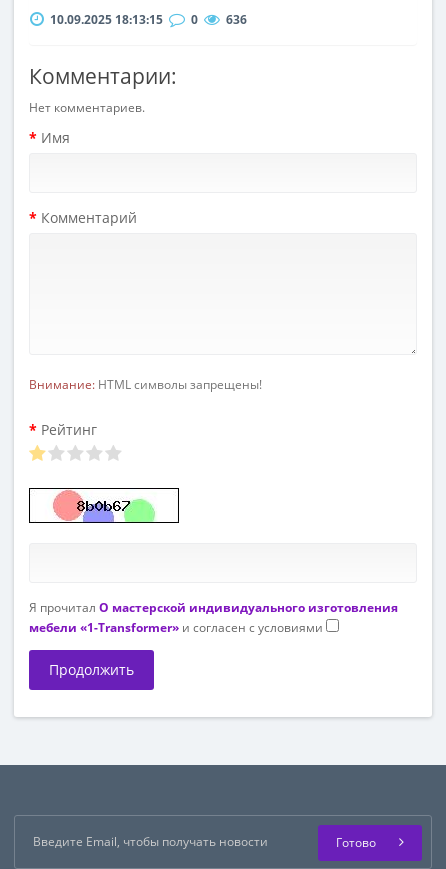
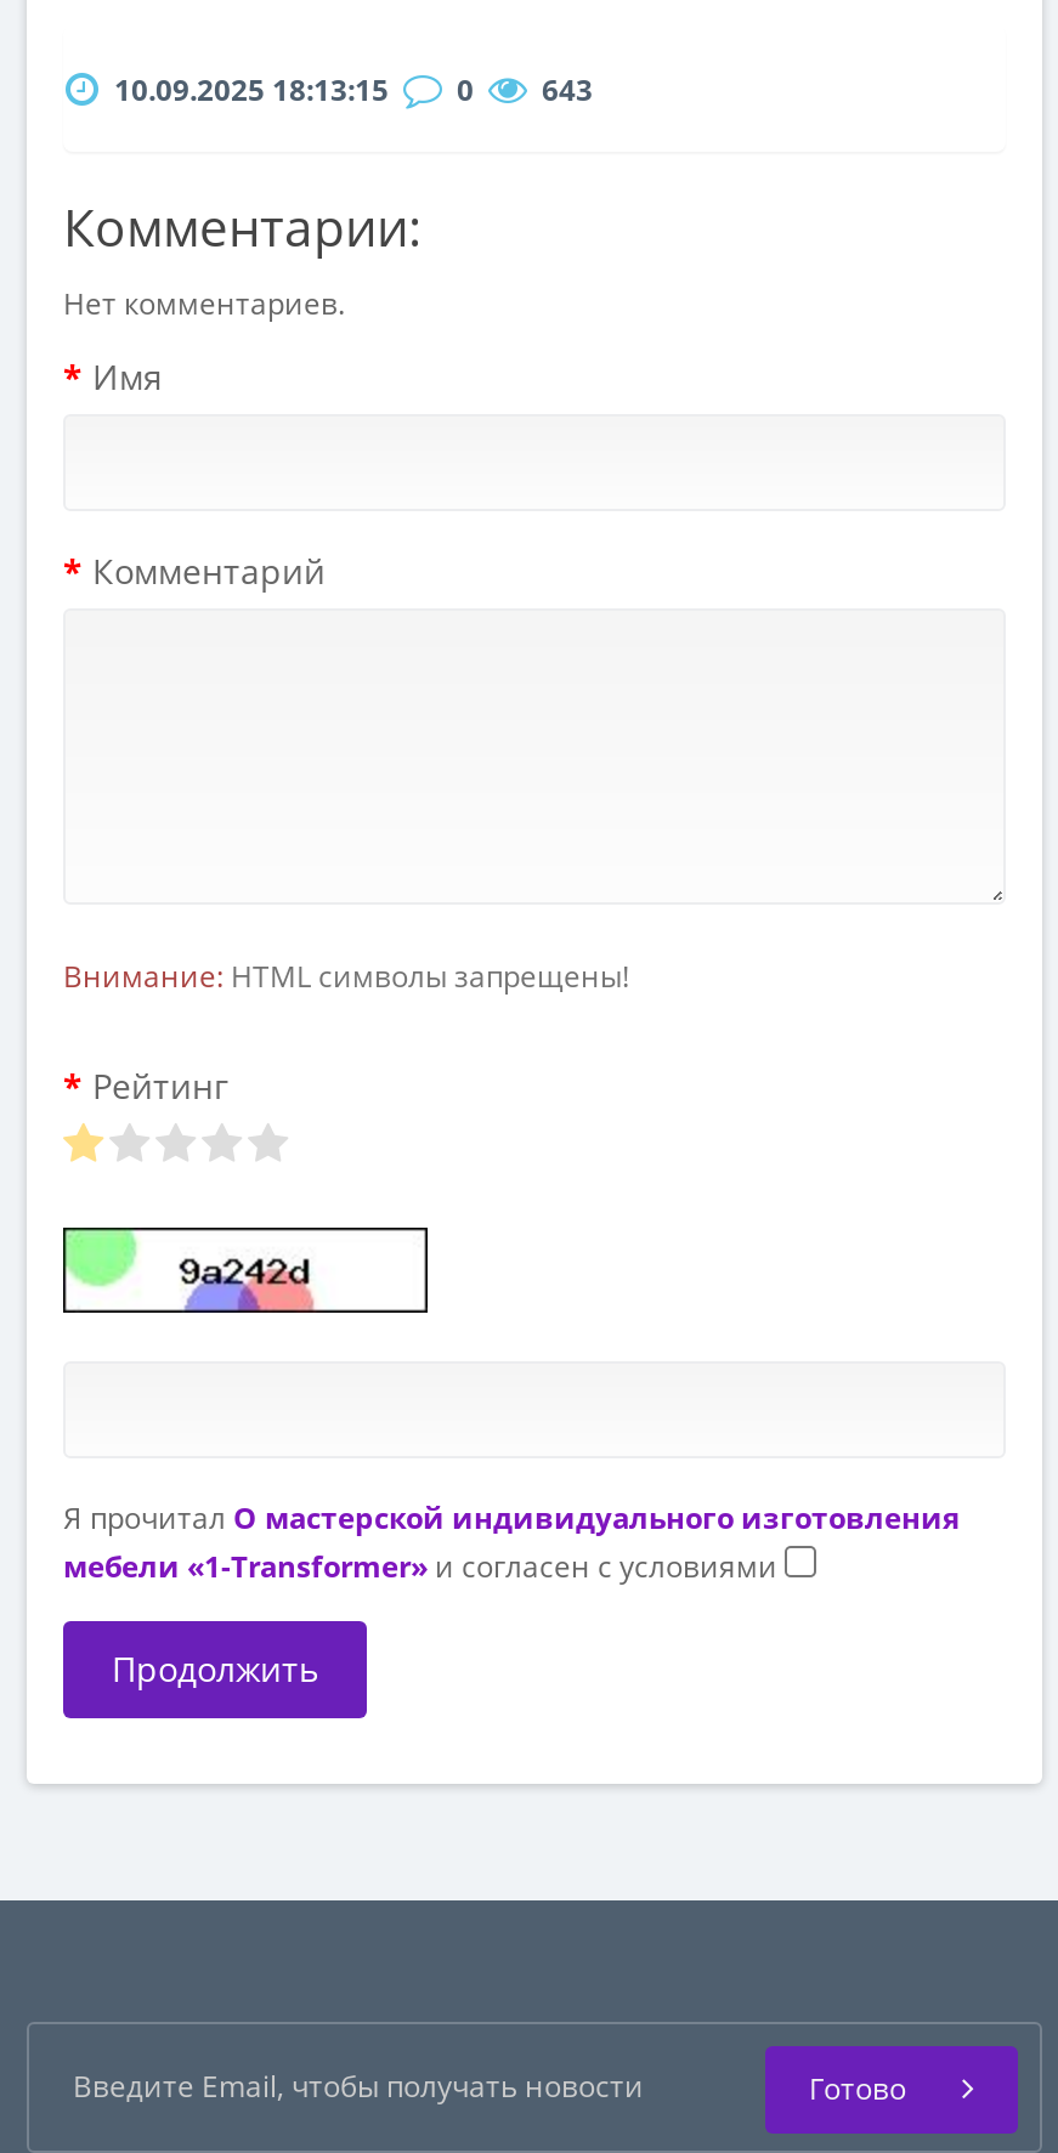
[50,11,247,28] 10.09.2025 18:13:15 0 636 -> [114,70,593,111] 10.09.2025 18:13:15 0 643
[30,489,156,523] [image] -> [66,1230,369,1313] [image]

